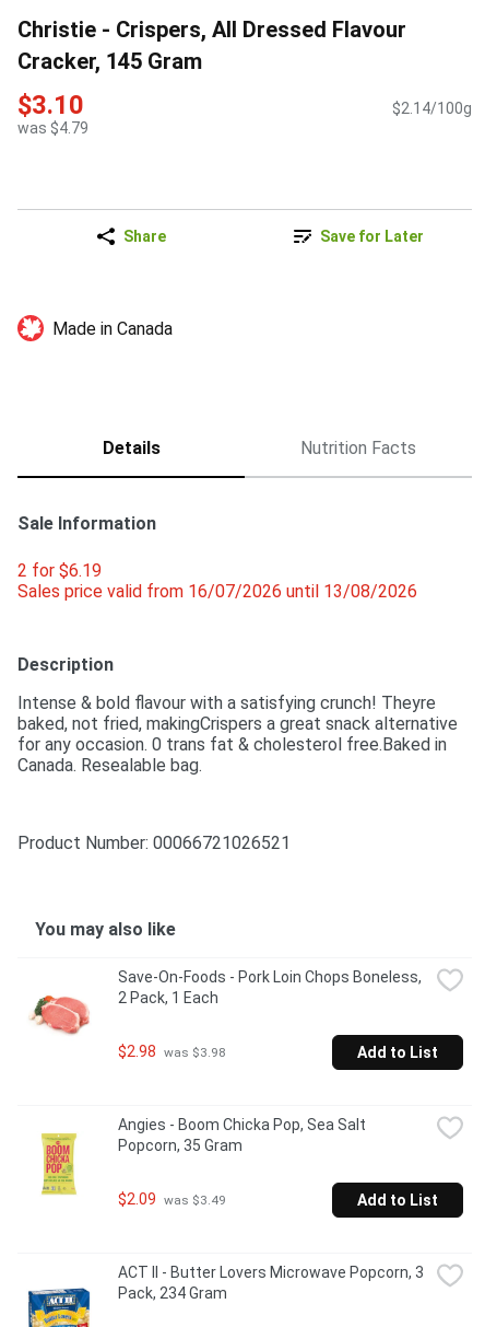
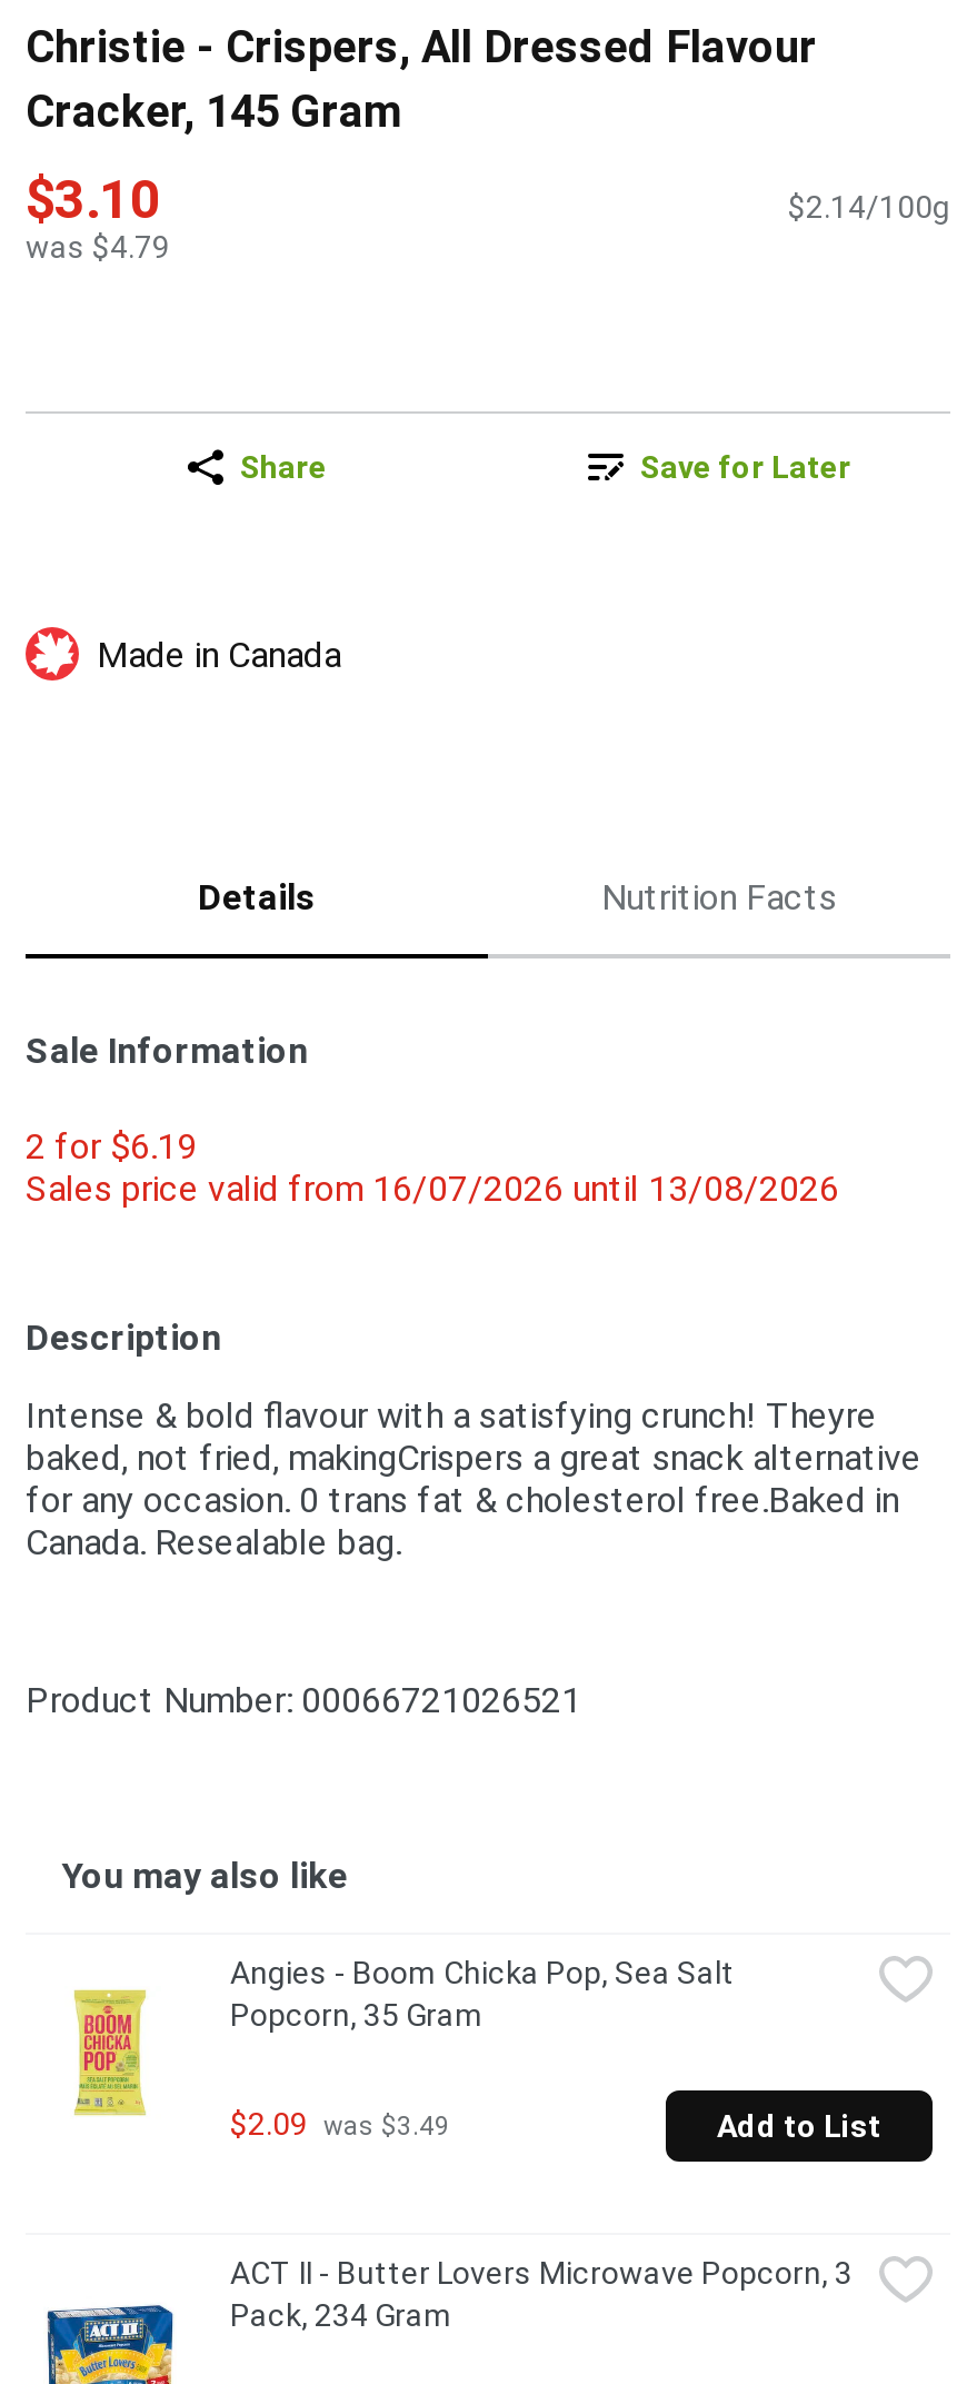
[29,968,438,1061] [image] | Save-On-Foods - Pork Loin Chops Boneless, | 2 Pack, 1 Each | $2.98 was $3.98 | Add to List -> none

